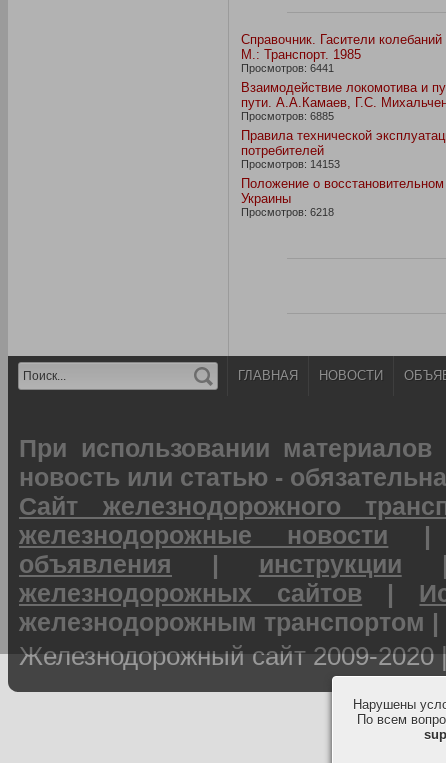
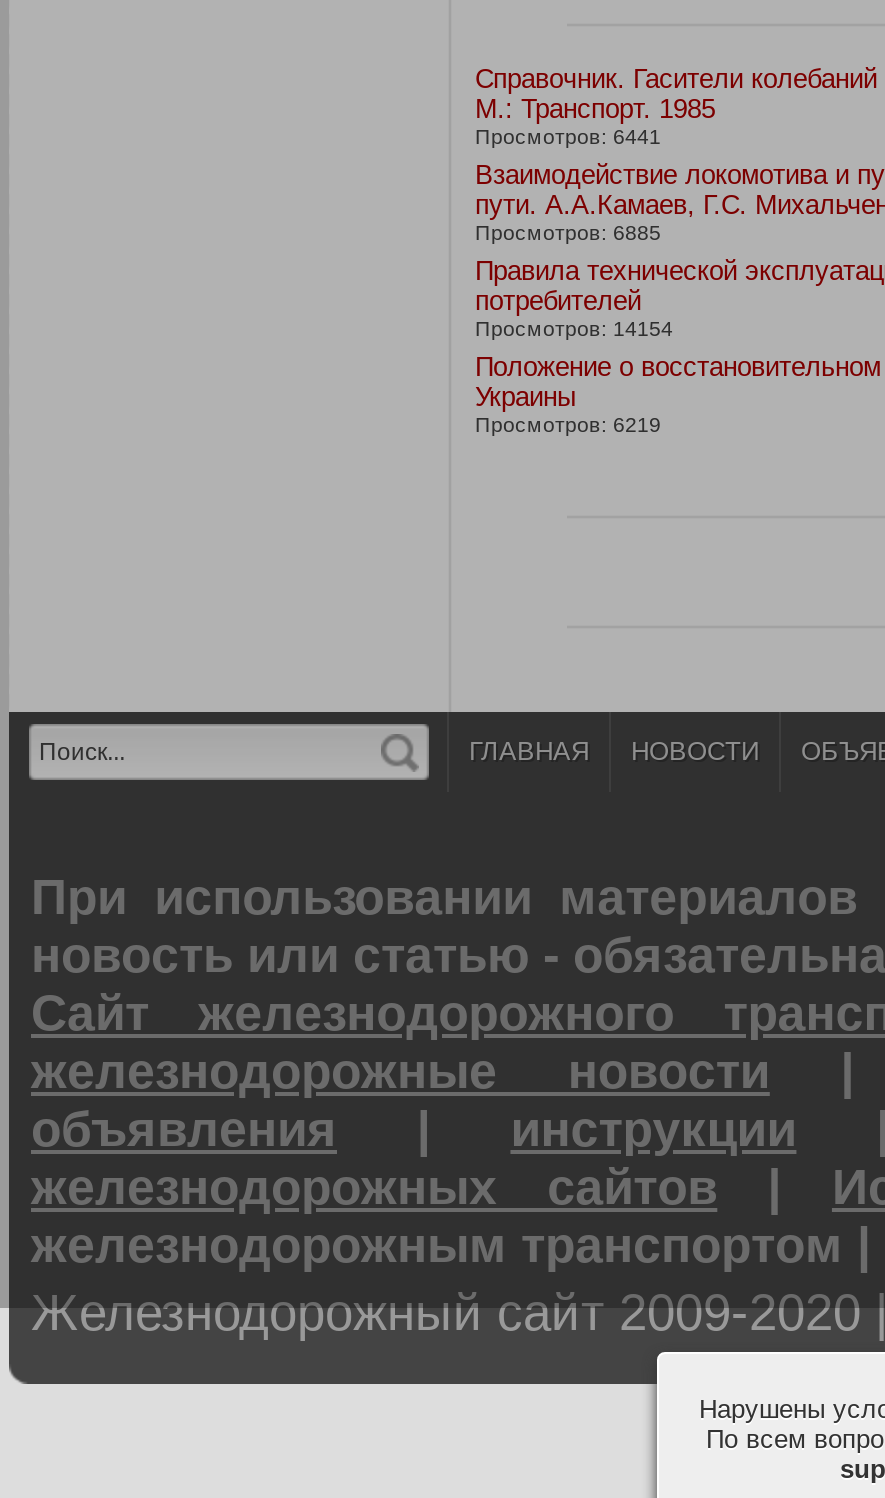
[241,158,340,170] Просмотров: 14153 -> [475,316,673,340] Просмотров: 14154
[241,206,334,218] Просмотров: 6218 -> [475,412,661,436] Просмотров: 6219

